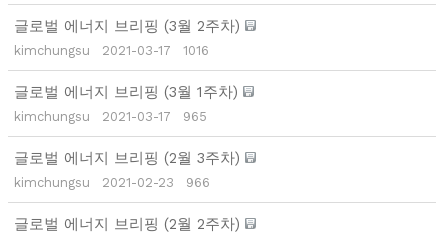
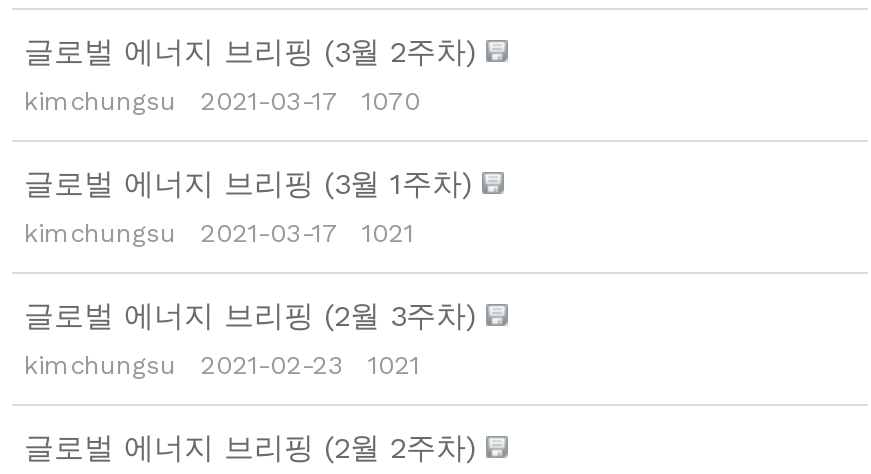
[14,43,209,58] kimchungsu 2021-03-17 1016 -> [24,85,420,115] kimchungsu 2021-03-17 1070
[14,109,207,124] kimchungsu 2021-03-17 965 -> [24,217,414,247] kimchungsu 2021-03-17 1021
[14,175,210,190] kimchungsu 2021-02-23 966 -> [24,349,420,379] kimchungsu 2021-02-23 1021

